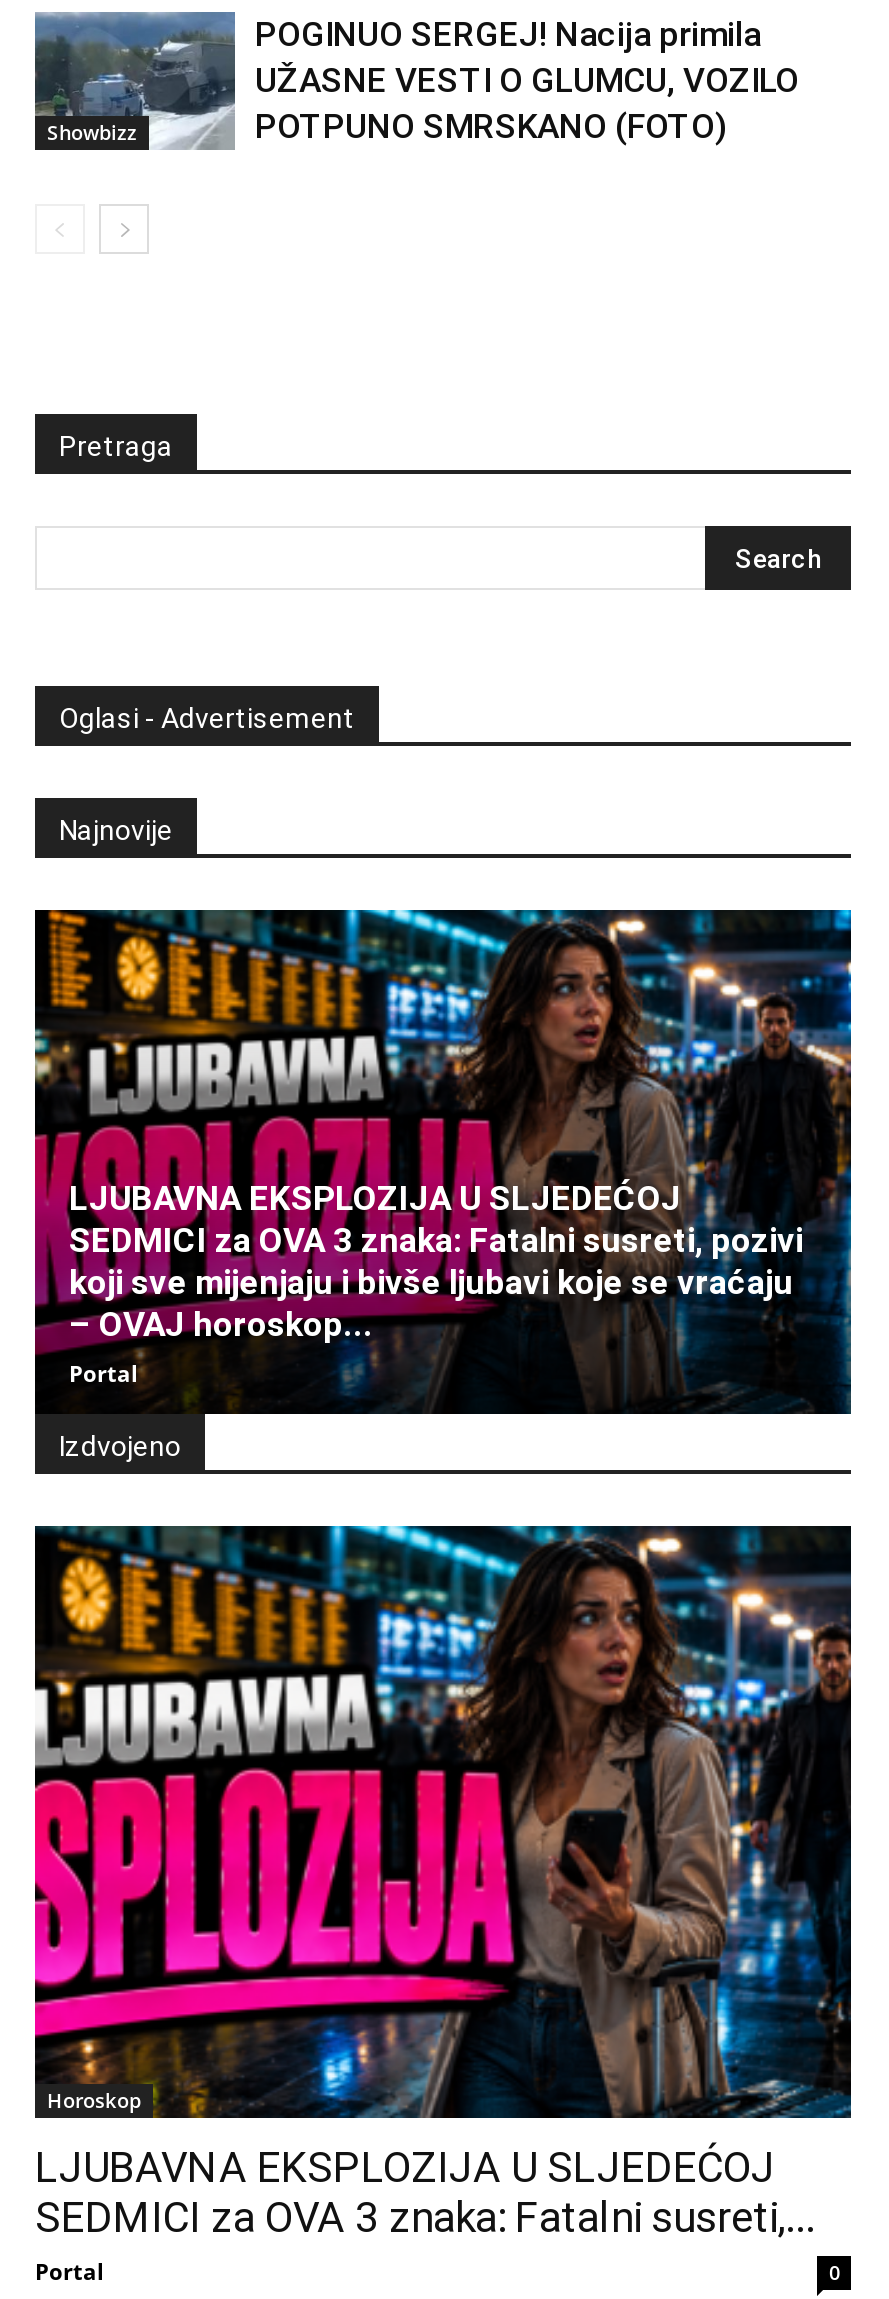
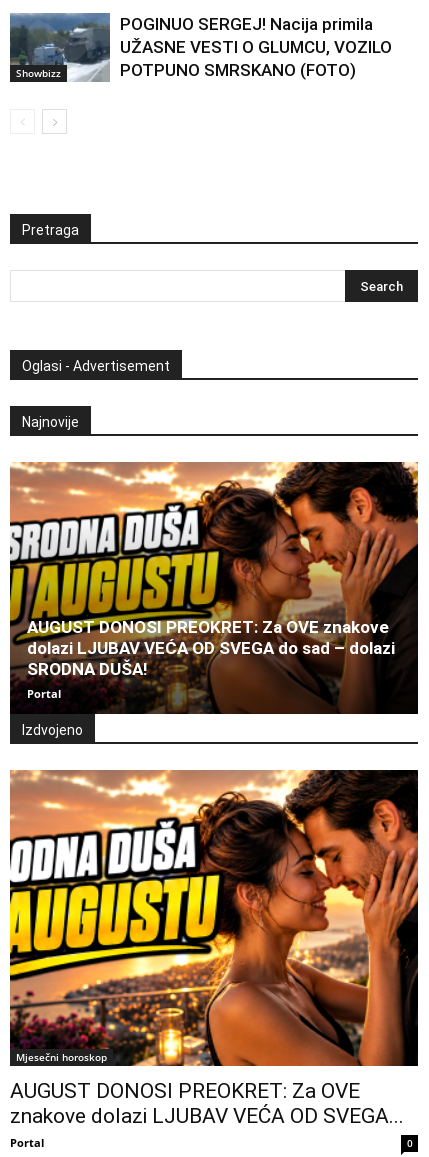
[33,908,853,1414] [image] | LJUBAVNA EKSPLOZIJA U SLJEDEĆOJ | SEDMICI za OVA 3 znaka: Fatalni susreti, pozivi | koji sve mijenjaju i bivše ljubavi koje se vraćaju | – OVAJ horoskop... -> [9,461,419,714] [image] | AUGUST DONOSI PREOKRET: Za OVE znakove | dolazi LJUBAV VEĆA OD SVEGA do sad – dolazi | SRODNA DUŠA!
[33,1524,853,2120] [image] | Horoskop -> [9,769,419,1067] [image] | Mjesečni horoskop
[35,2144,815,2242] LJUBAVNA EKSPLOZIJA U SLJEDEĆOJ | SEDMICI za OVA 3 znaka: Fatalni susreti,... -> [10,1079,404,1128] AUGUST DONOSI PREOKRET: Za OVE | znakove dolazi LJUBAV VEĆA OD SVEGA...

